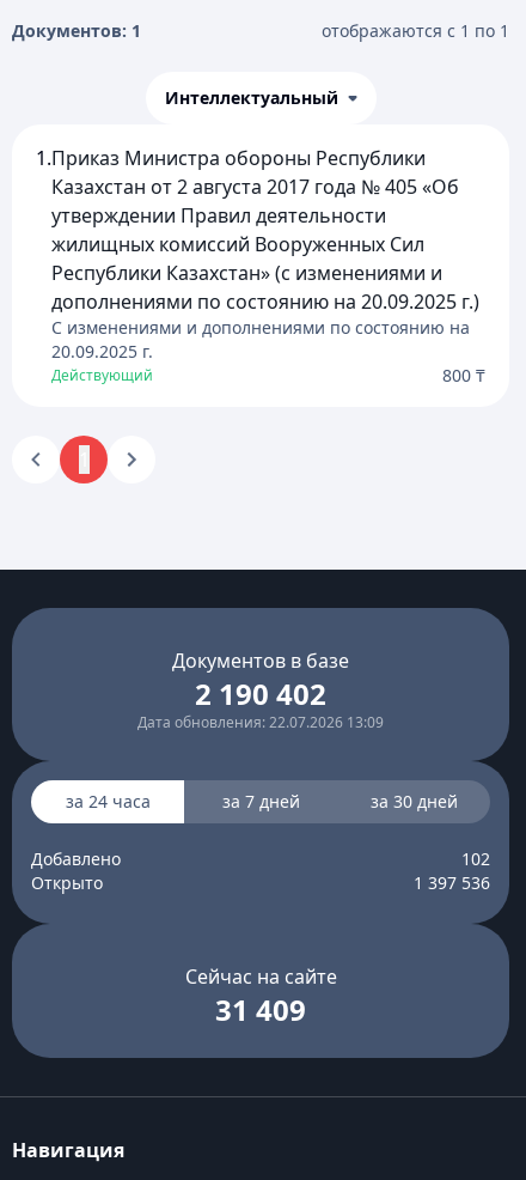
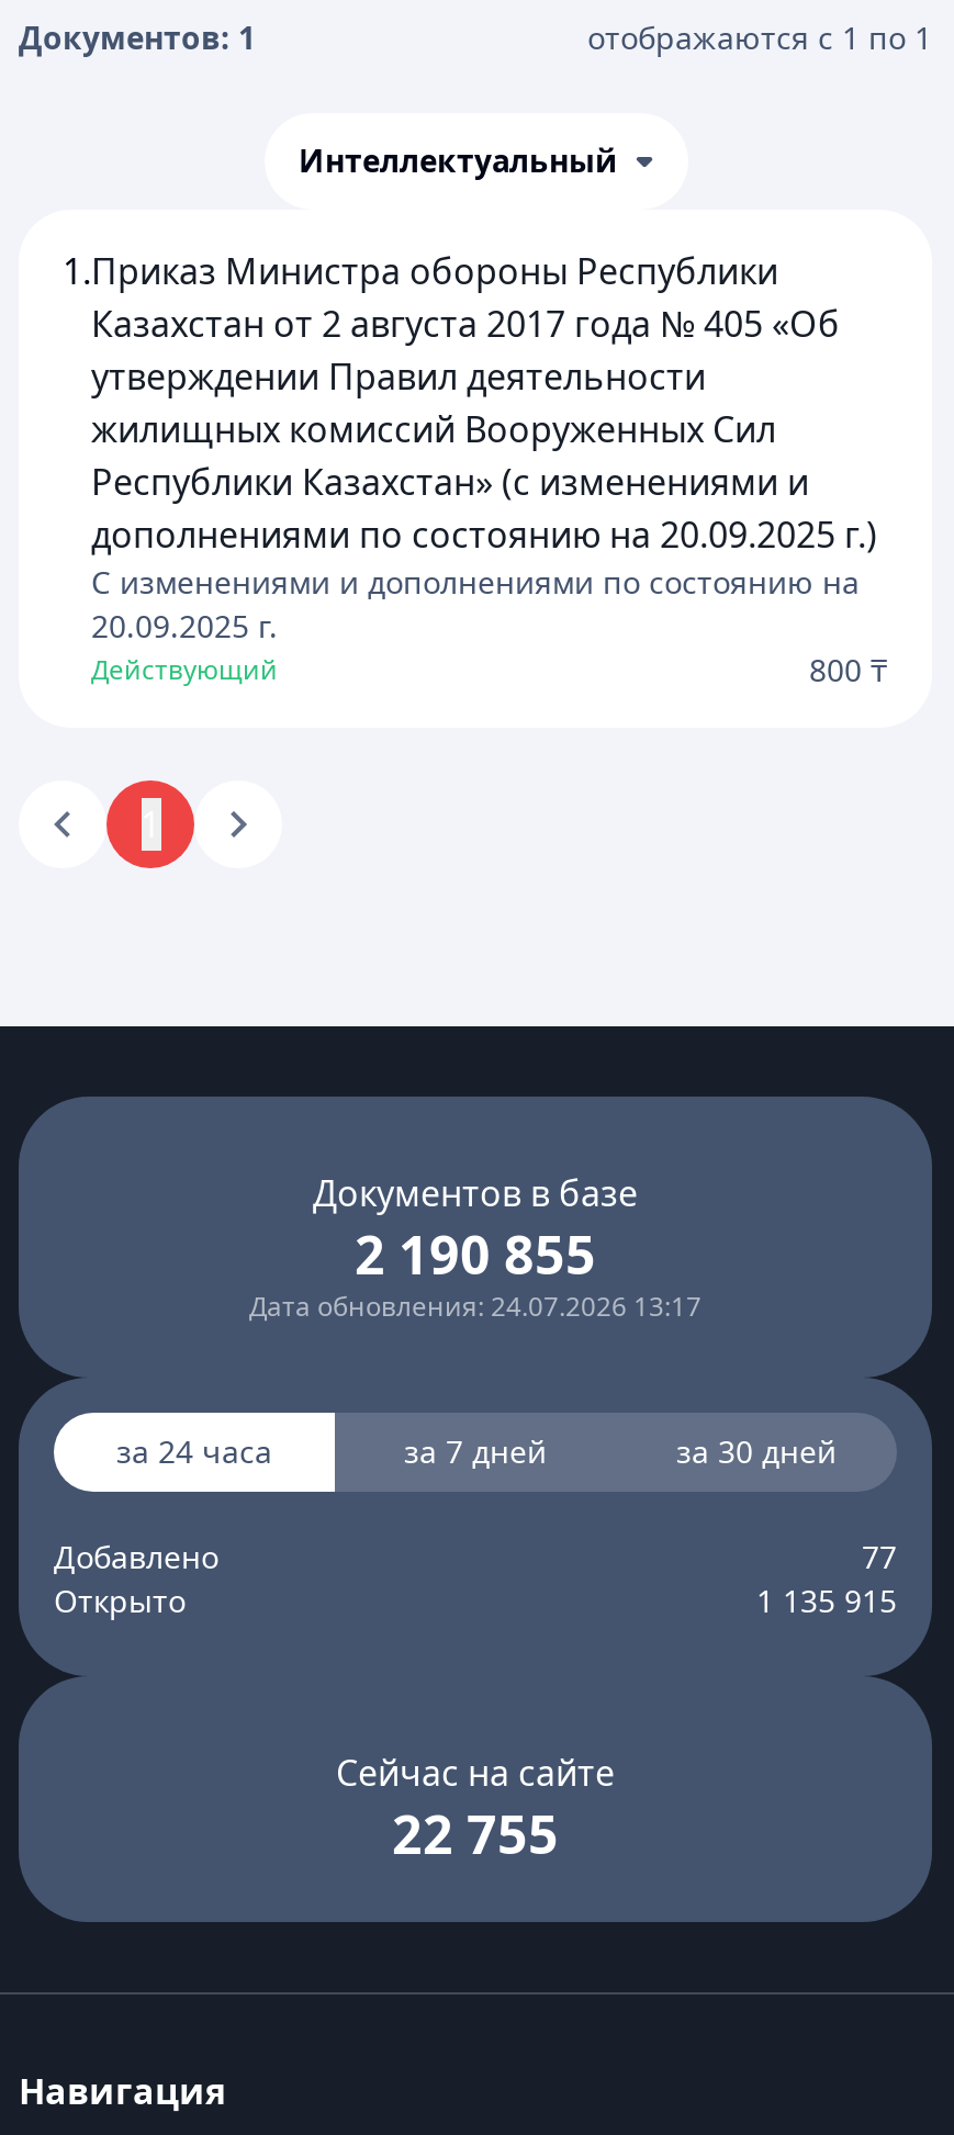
[195,674,326,713] 2 190 402 -> [355,1217,596,1290] 2 190 855
[137,712,384,732] Дата обновления: 22.07.2026 13:09 -> [249,1288,702,1325] Дата обновления: 24.07.2026 13:17
[461,847,490,870] 102 -> [862,1536,897,1577] 77
[414,871,490,894] 1 397 536 -> [756,1580,897,1621] 1 135 915
[215,990,306,1029] 31 409 -> [392,1797,559,1869] 22 755

